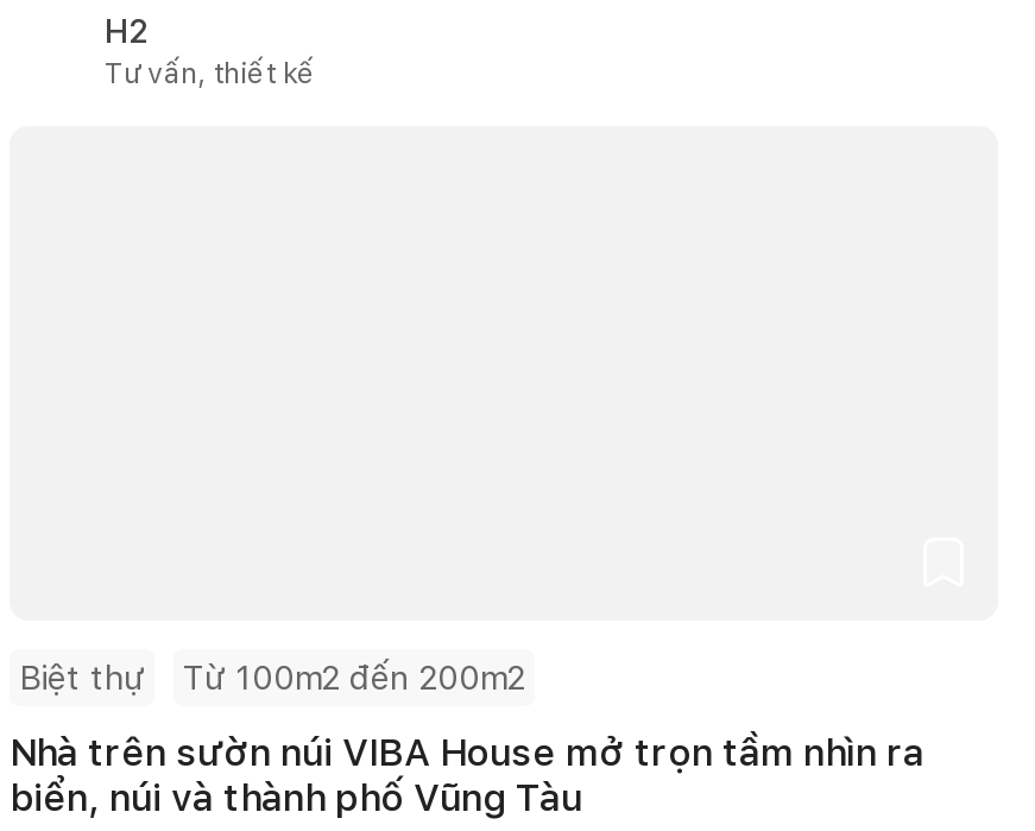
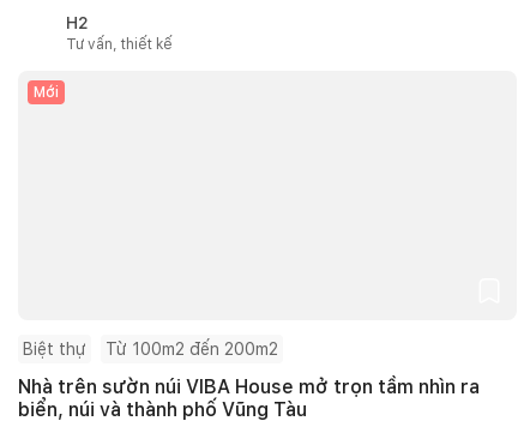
none -> [34,84,59,101] Mới

